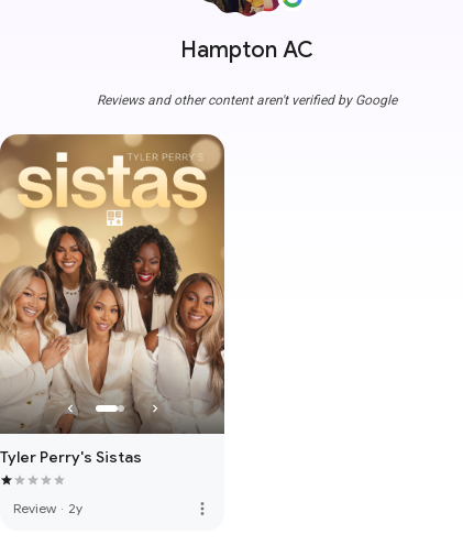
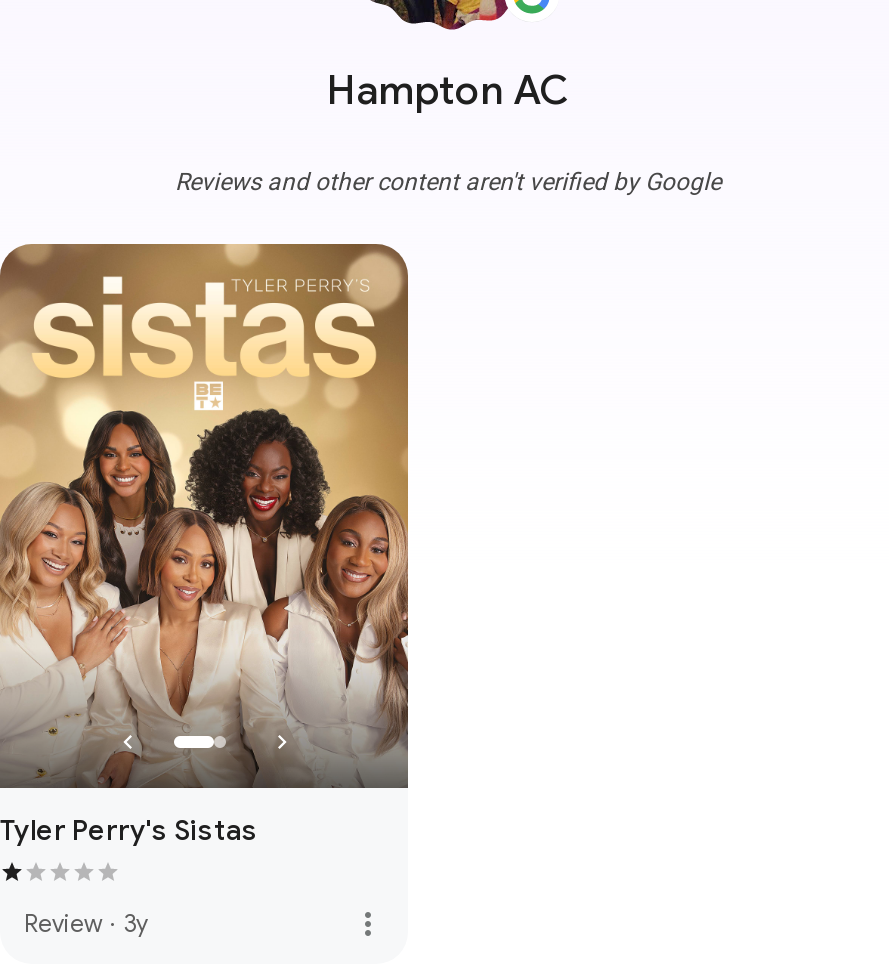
[13,500,82,516] Review · 2y -> [24,908,148,938] Review · 3y

